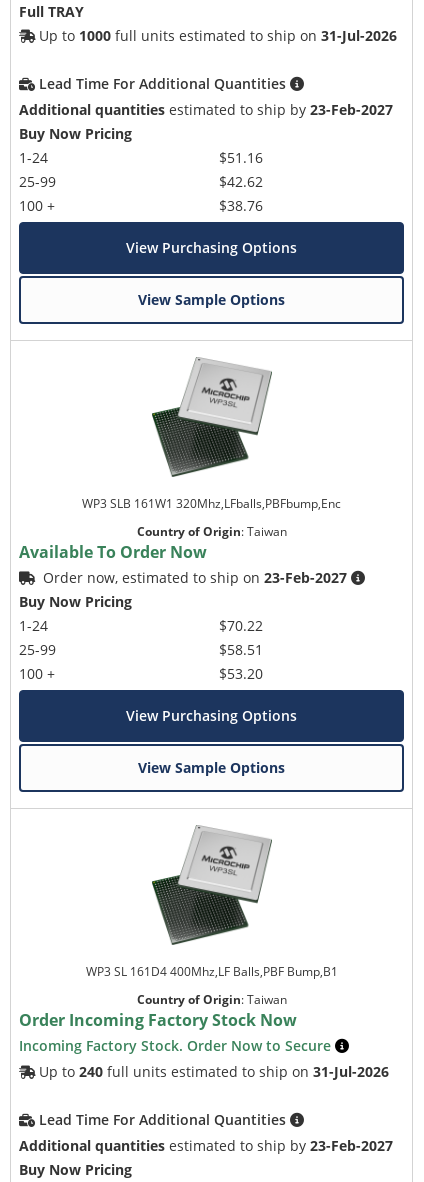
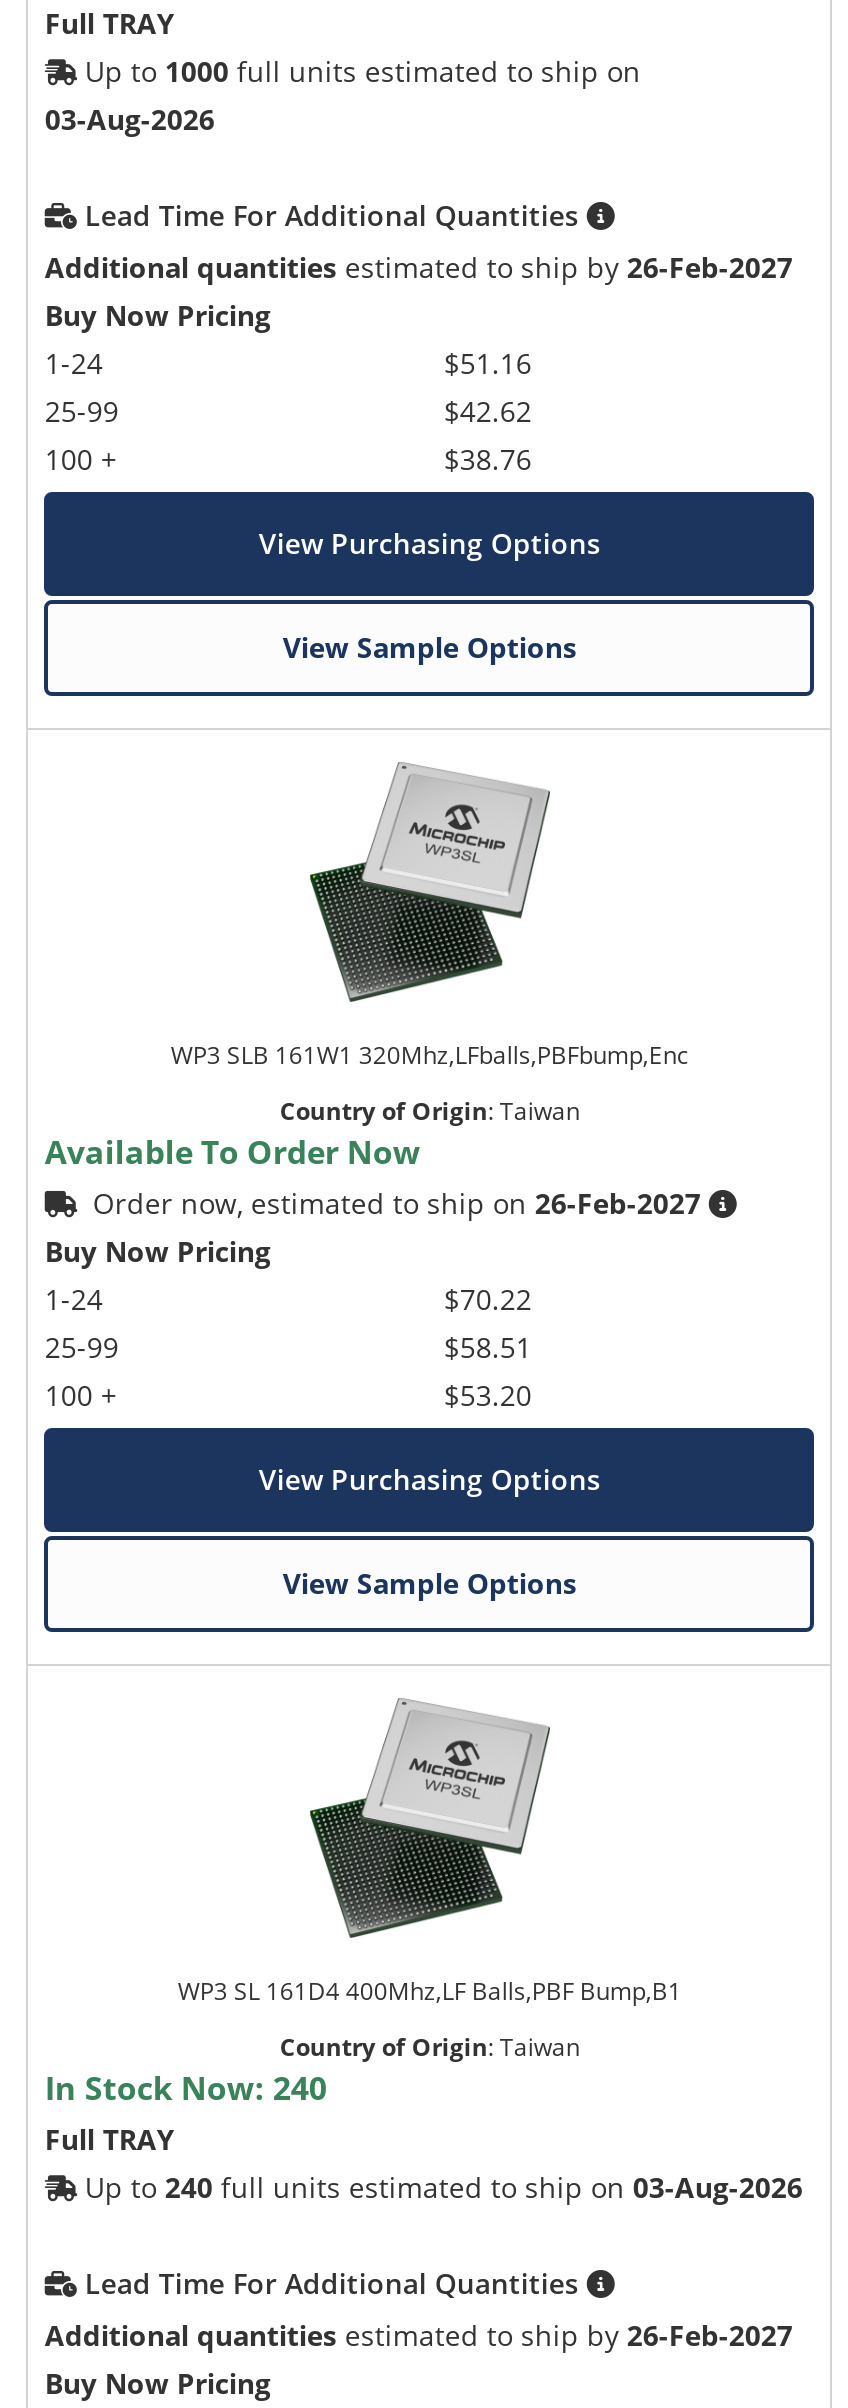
[39,26,397,45] Up to 1000 full units estimated to ship on 31-Jul-2026 -> [45,52,641,138] Up to 1000 full units estimated to ship on | 03-Aug-2026
[19,100,393,119] Additional quantities estimated to ship by 23-Feb-2027 -> [45,248,793,286] Additional quantities estimated to ship by 26-Feb-2027
[43,568,347,587] Order now, estimated to ship on 23-Feb-2027 -> [93,1184,701,1222] Order now, estimated to ship on 26-Feb-2027
[19,1009,389,1081] Order Incoming Factory Stock Now | Incoming Factory Stock. Order Now to Secure | Up to 240 full units estimated to ship on 31-Jul-2026 -> [45,2066,803,2206] In Stock Now: 240 | Full TRAY | Up to 240 full units estimated to ship on 03-Aug-2026
[19,1136,393,1155] Additional quantities estimated to ship by 23-Feb-2027 -> [45,2316,793,2354] Additional quantities estimated to ship by 26-Feb-2027

